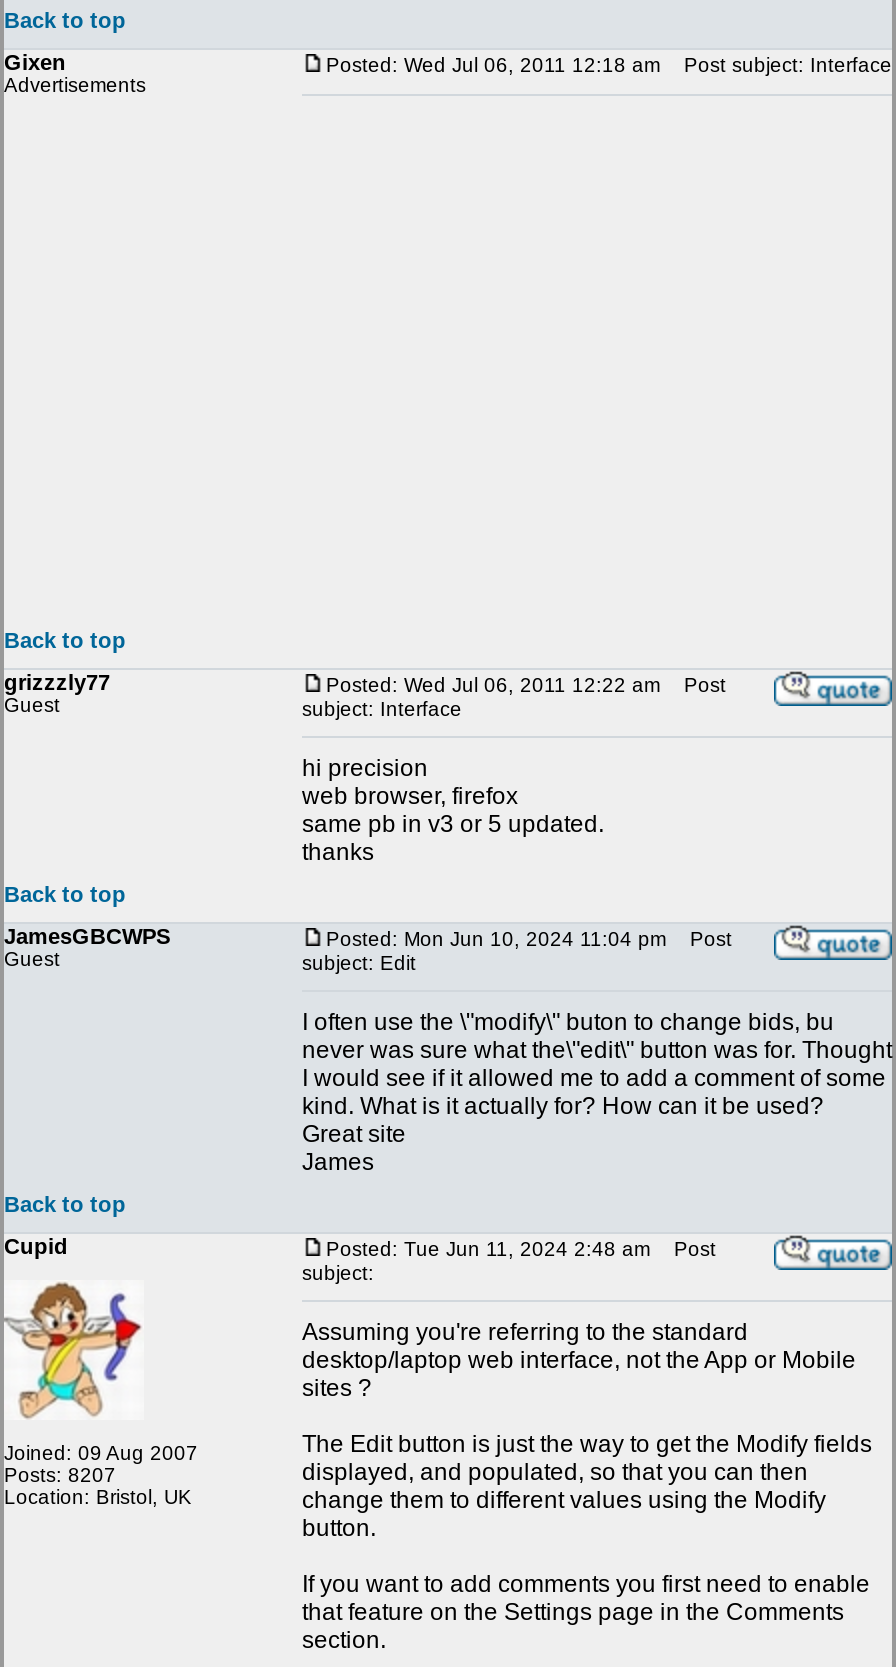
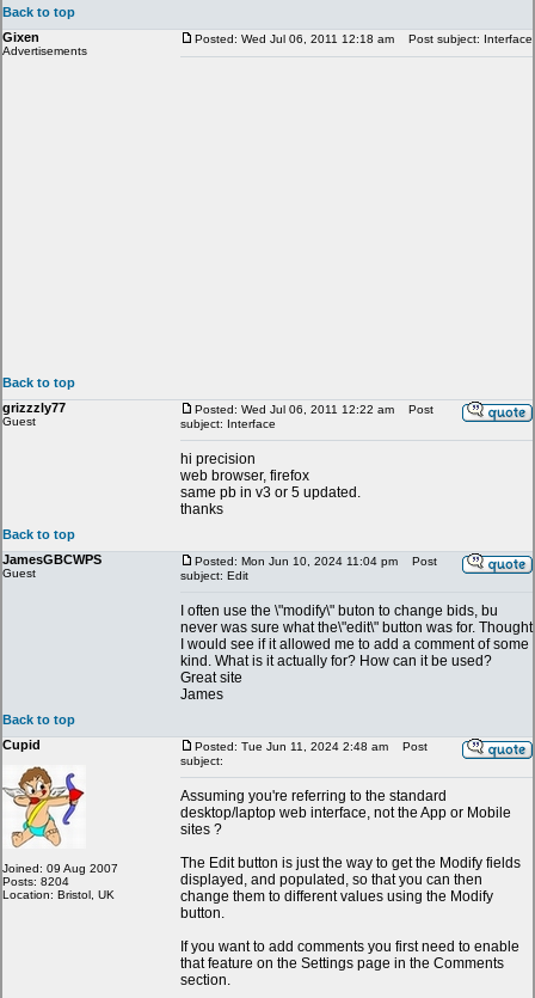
[4,1464,116,1486] Posts: 8207 -> [2,875,69,888] Posts: 8204

